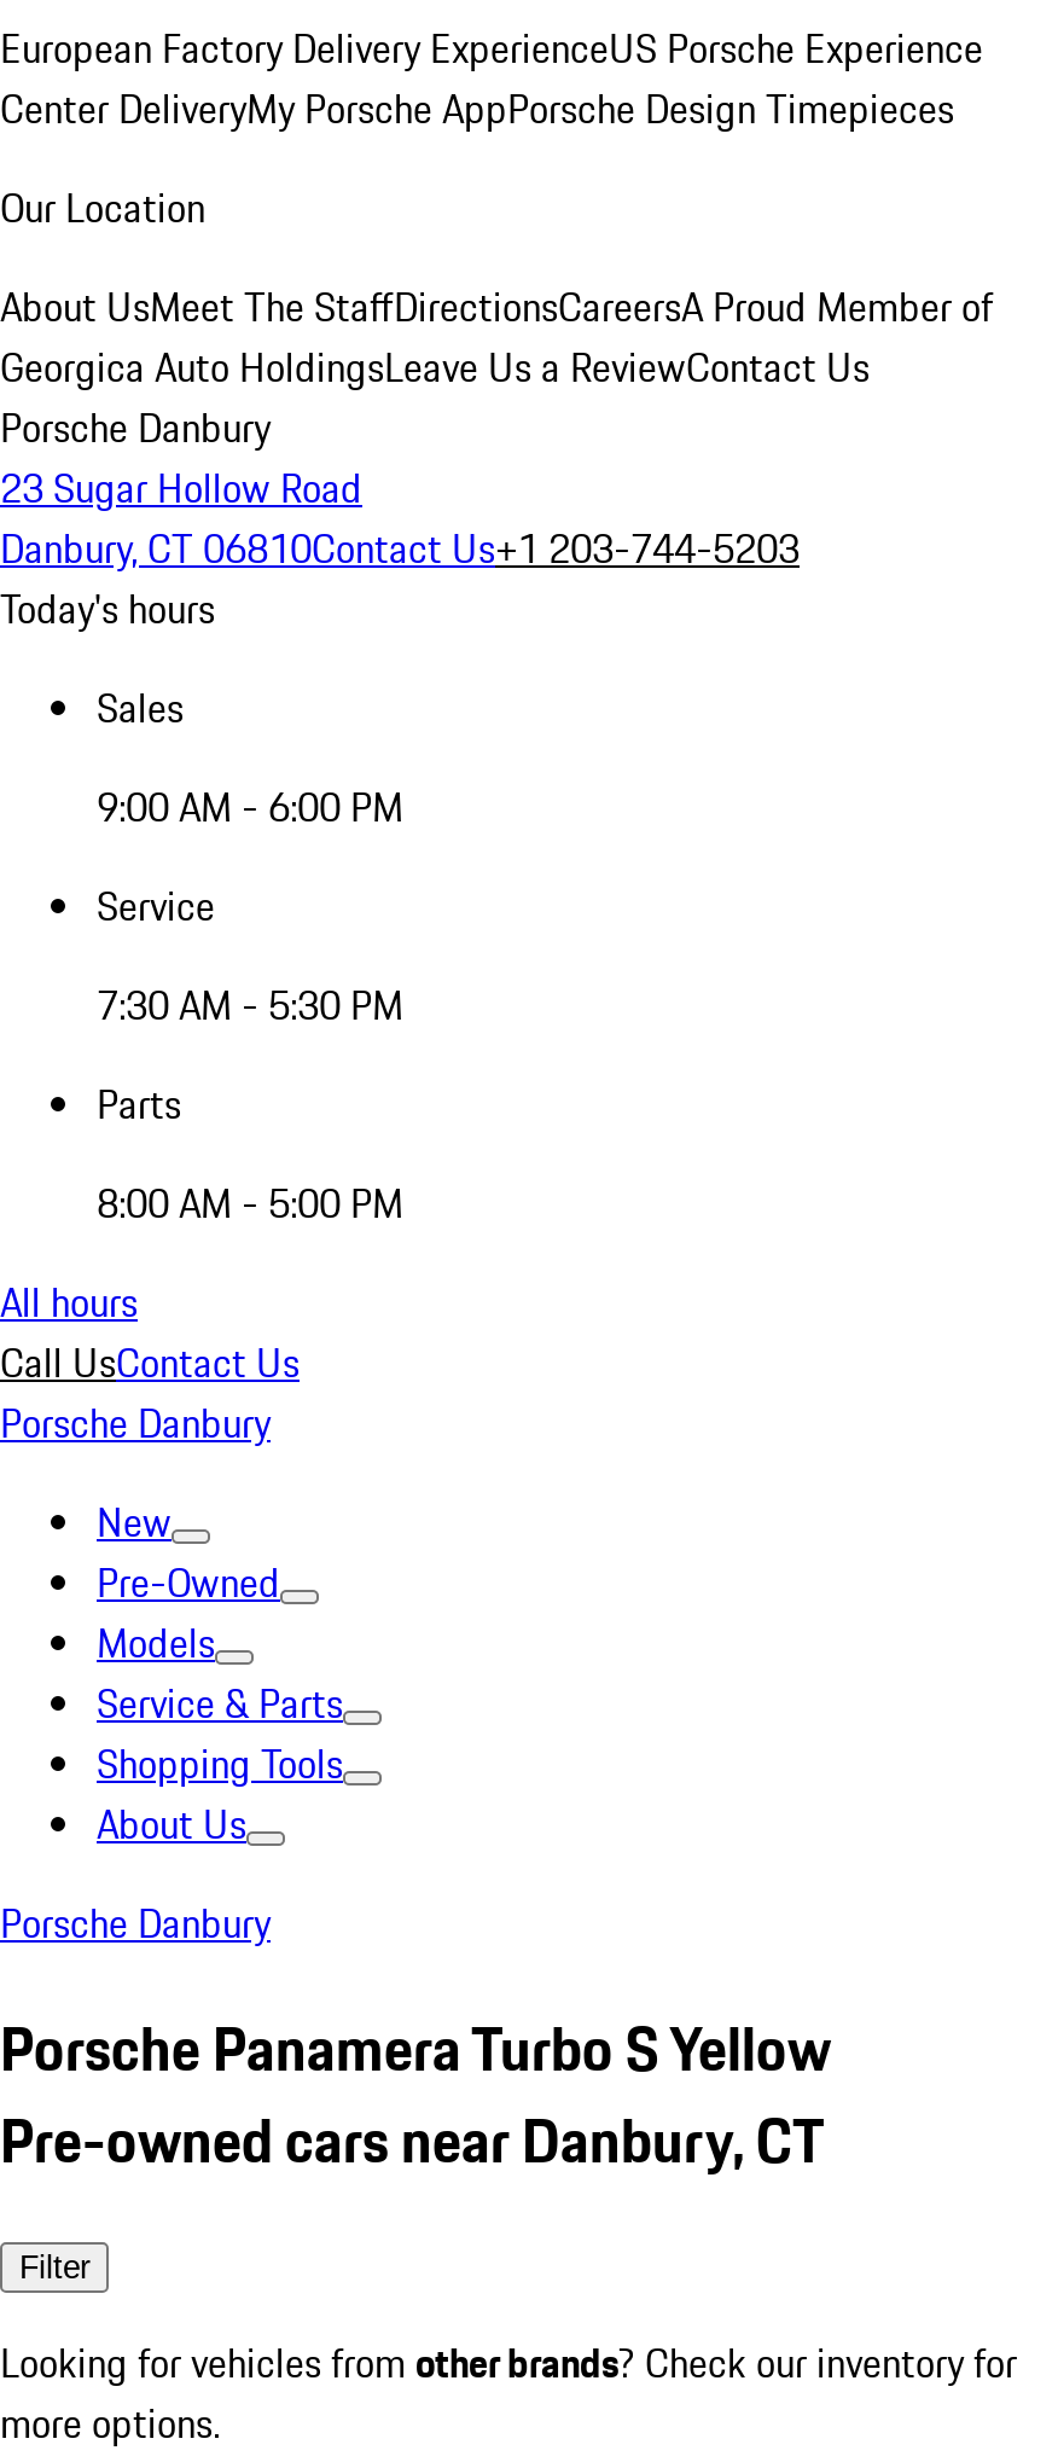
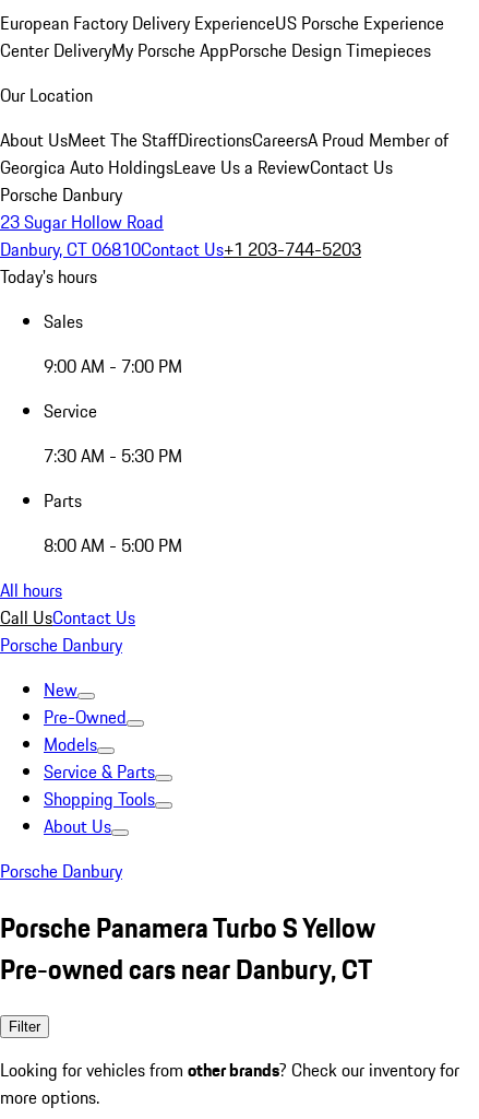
[97,778,403,836] 9:00 AM - 6:00 PM -> [44,353,182,379] 9:00 AM - 7:00 PM

